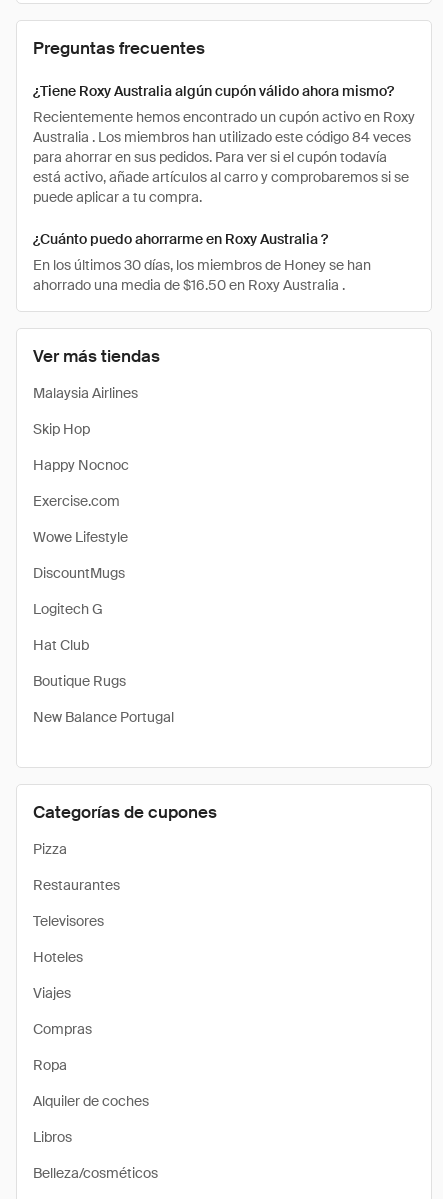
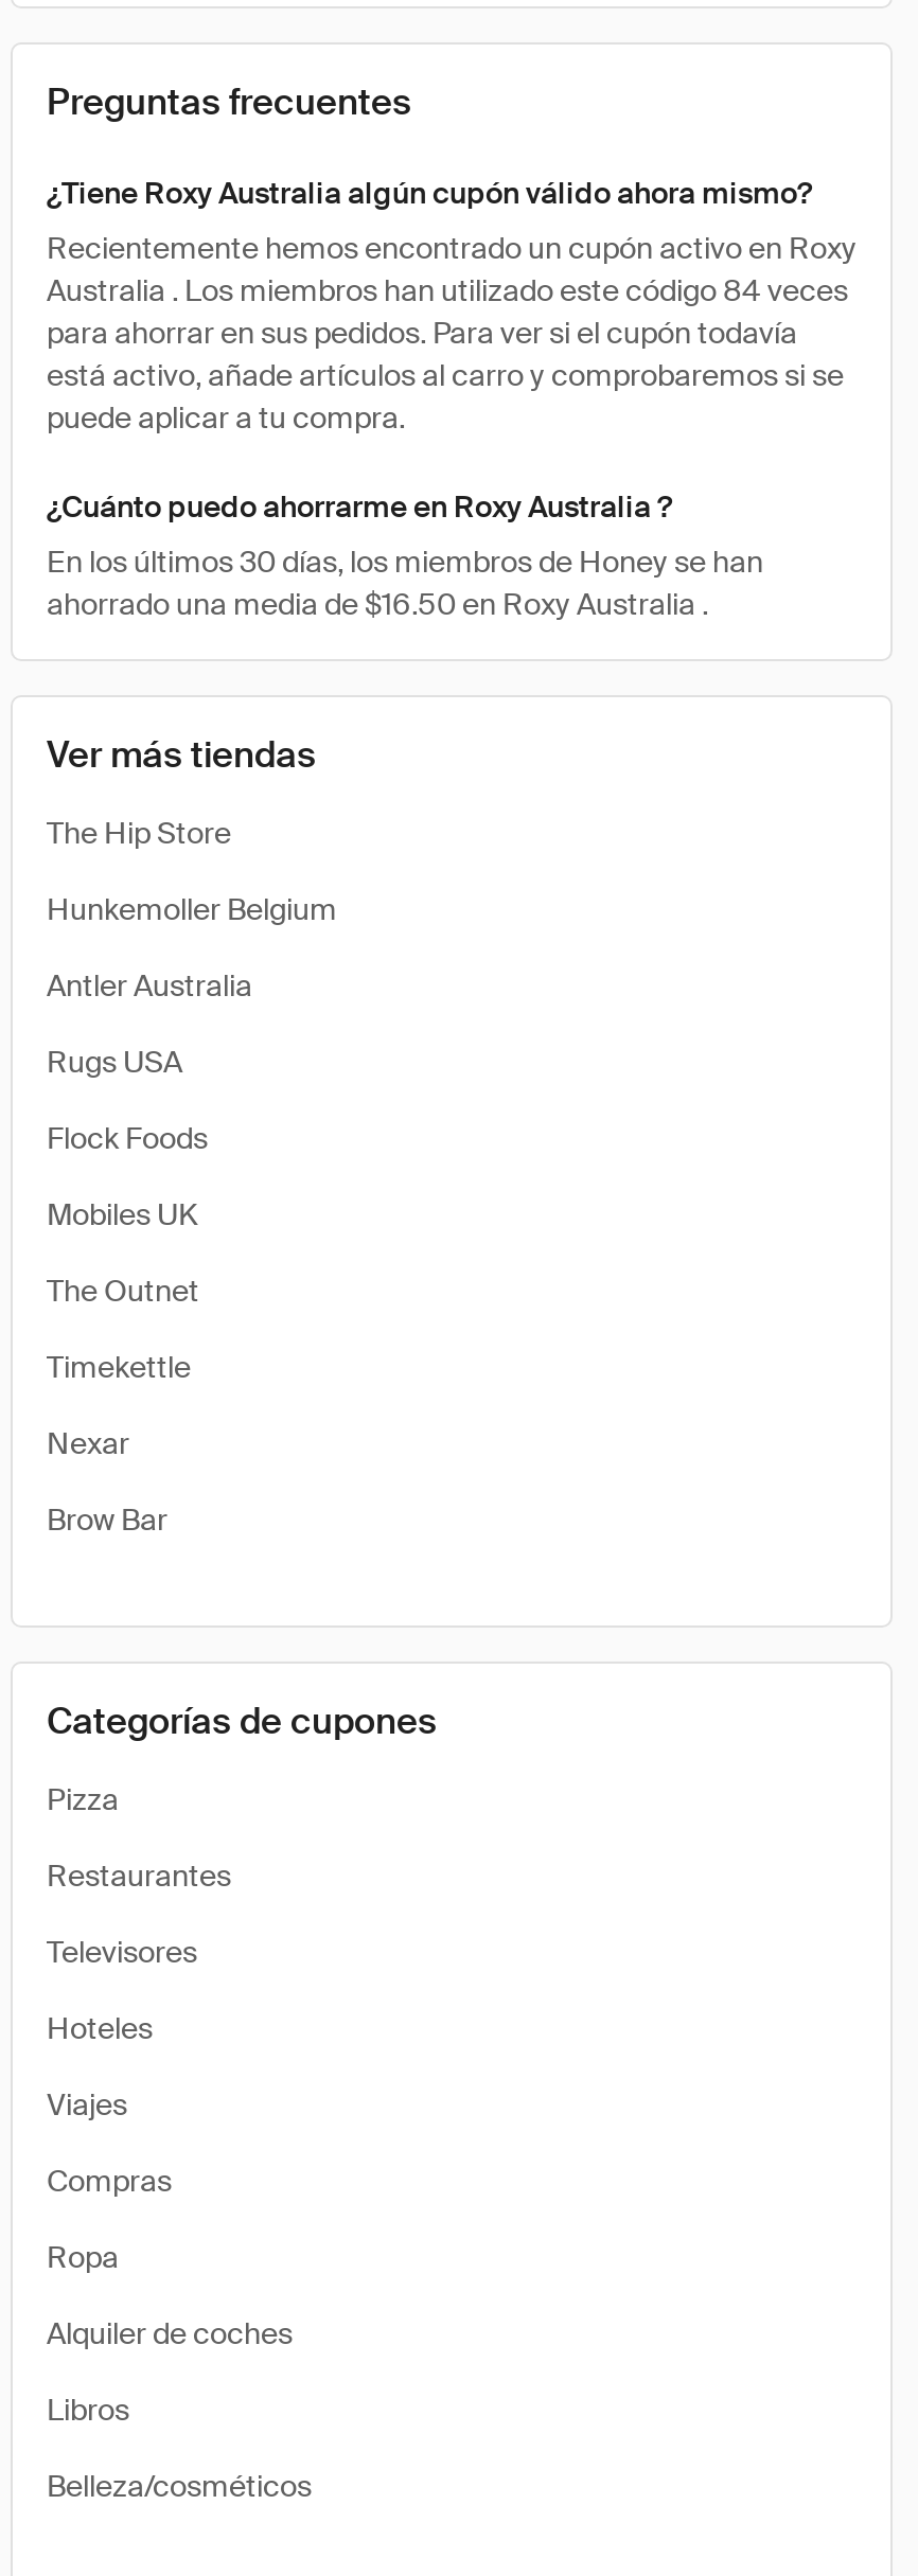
[33,384,138,402] Malaysia Airlines -> [47,814,231,852] The Hip Store
[33,420,90,438] Skip Hop -> [47,890,337,928] Hunkemoller Belgium
[33,456,129,474] Happy Nocnoc -> [47,966,252,1005] Antler Australia
[33,492,120,510] Exercise.com -> [47,1043,182,1081] Rugs USA
[33,528,128,546] Wowe Lifestyle -> [47,1119,208,1157] Flock Foods
[33,564,125,582] DiscountMugs -> [47,1195,197,1233] Mobiles UK
[33,600,103,618] Logitech G -> [47,1272,199,1310] The Outnet
[33,636,89,654] Hat Club -> [47,1348,191,1386] Timekettle
[33,672,126,690] Boutique Rugs -> [47,1424,129,1462] Nexar
[33,708,174,726] New Balance Portugal -> [47,1500,167,1539] Brow Bar

